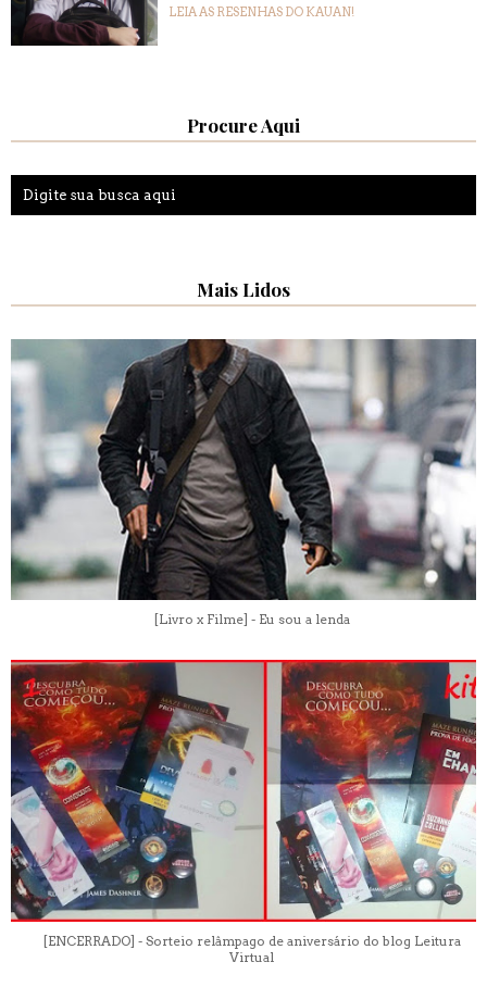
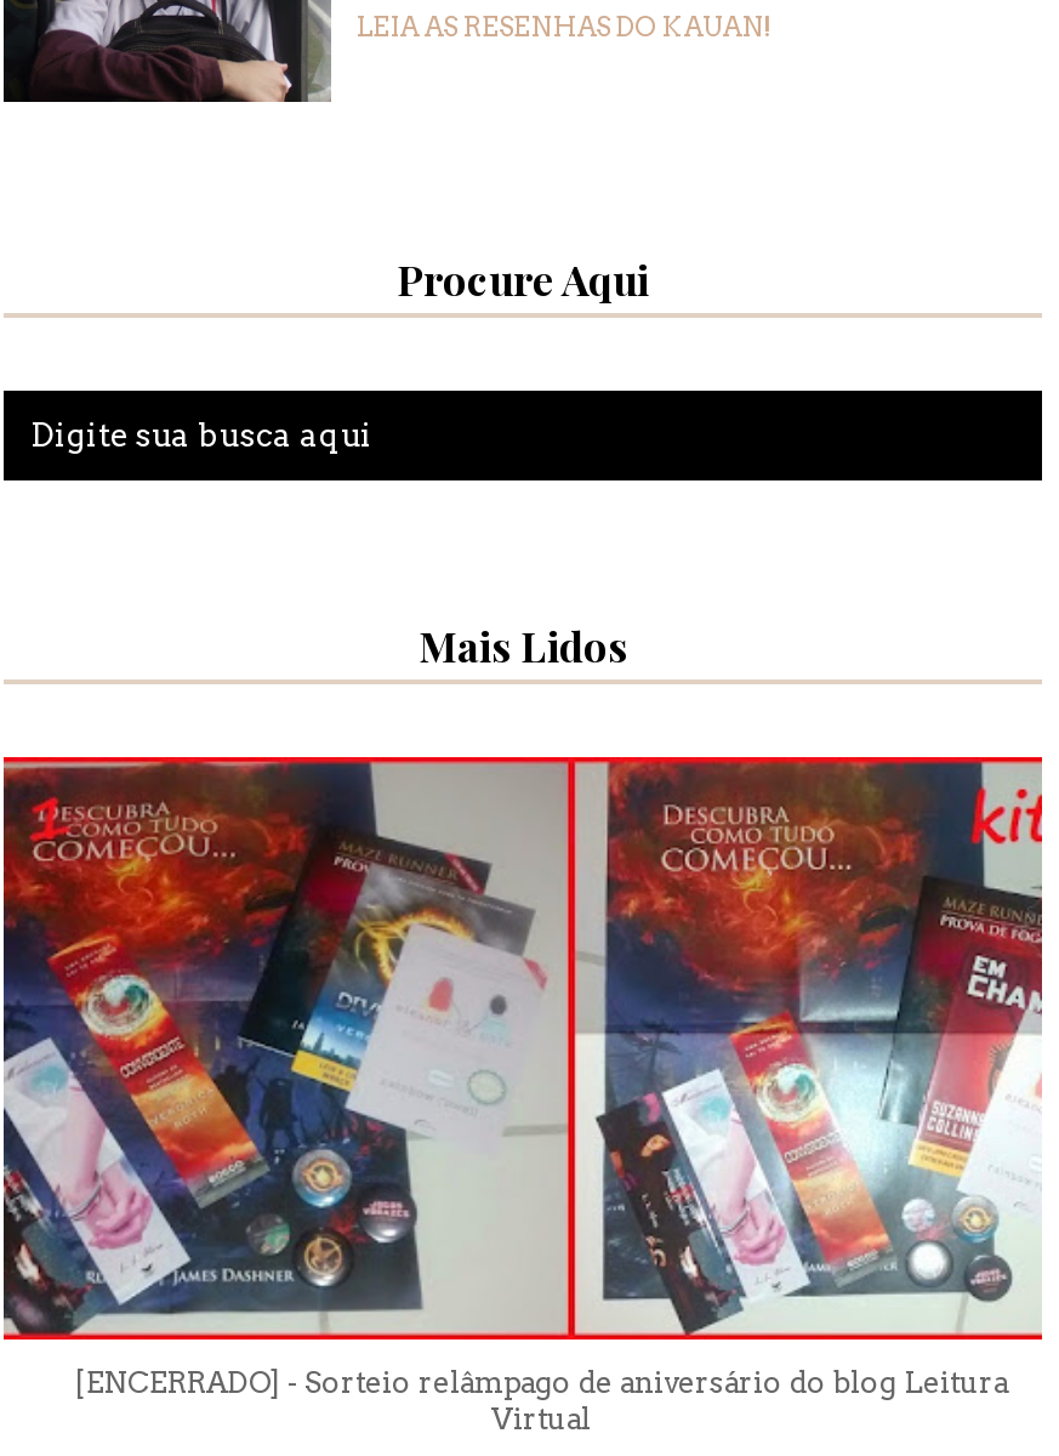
[11,338,477,628] [image] | [Livro x Filme] - Eu sou a lenda -> none

